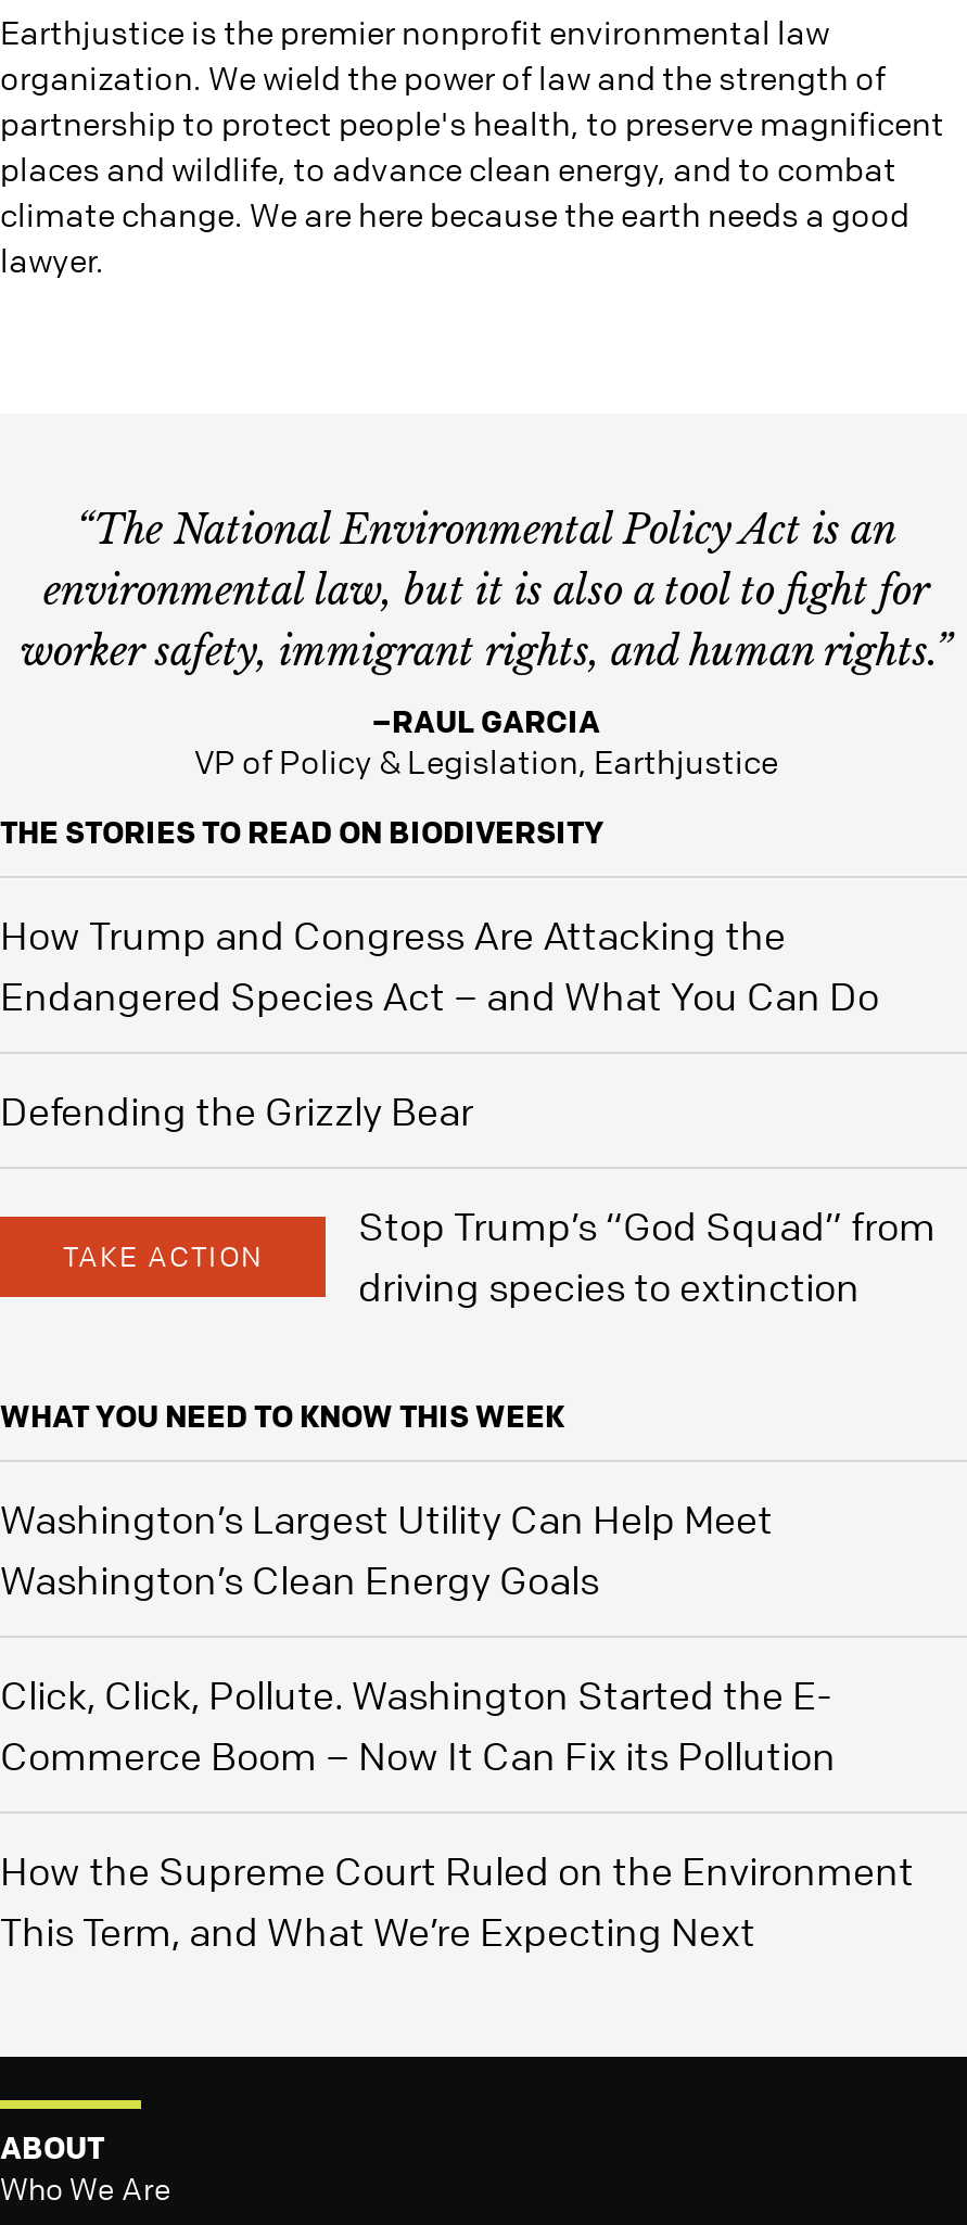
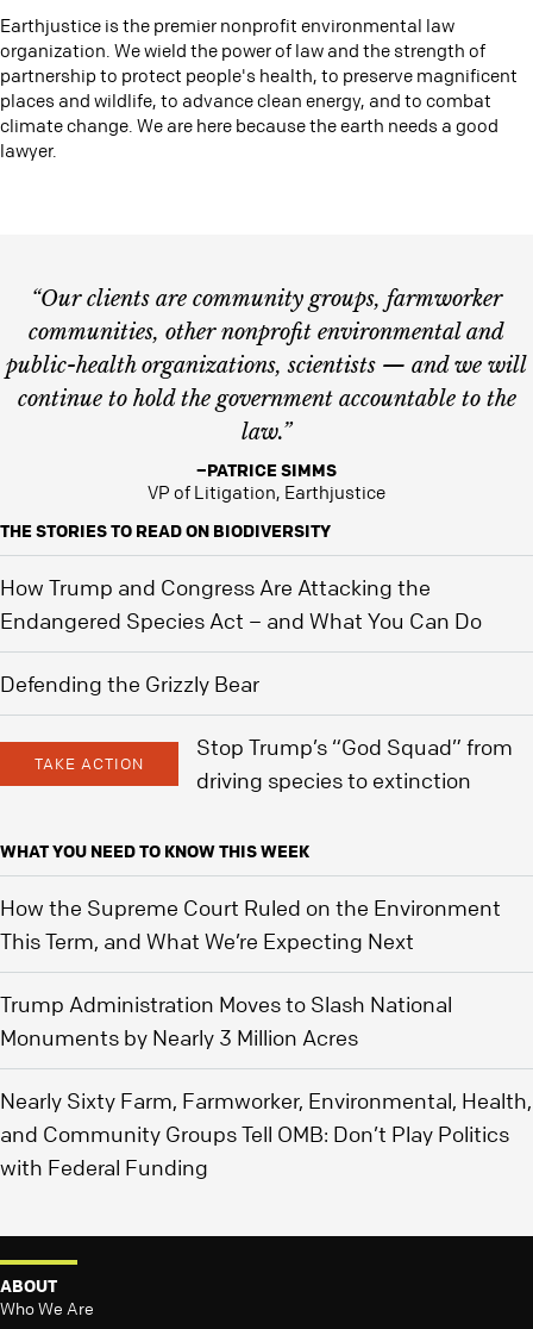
[21,507,952,676] “The National Environmental Policy Act is an | environmental law, but it is also a tool to fight for | worker safety, immigrant rights, and human rights.” -> [6,286,527,445] “Our clients are community groups, farmworker | communities, other nonprofit environmental and | public-health organizations, scientists — and we will | continue to hold the government accountable to the | law.”
[194,700,778,783] –RAUL GARCIA | VP of Policy & Legislation, Earthjustice -> [148,458,385,504] –PATRICE SIMMS | VP of Litigation, Earthjustice
[0,1495,836,1779] Washington’s Largest Utility Can Help Meet | Washington’s Clean Energy Goals | Click, Click, Pollute. Washington Started the E- | Commerce Boom – Now It Can Fix its Pollution -> none
moved [0,1846,914,1955] -> [0,894,501,954]: How the Supreme Court Ruled on the Environment | This Term, and What We’re Expecting Next
none -> [0,991,532,1180] Trump Administration Moves to Slash National | Monuments by Nearly 3 Million Acres | Nearly Sixty Farm, Farmworker, Environmental, Health, | and Community Groups Tell OMB: Don’t Play Politics | with Federal Funding

